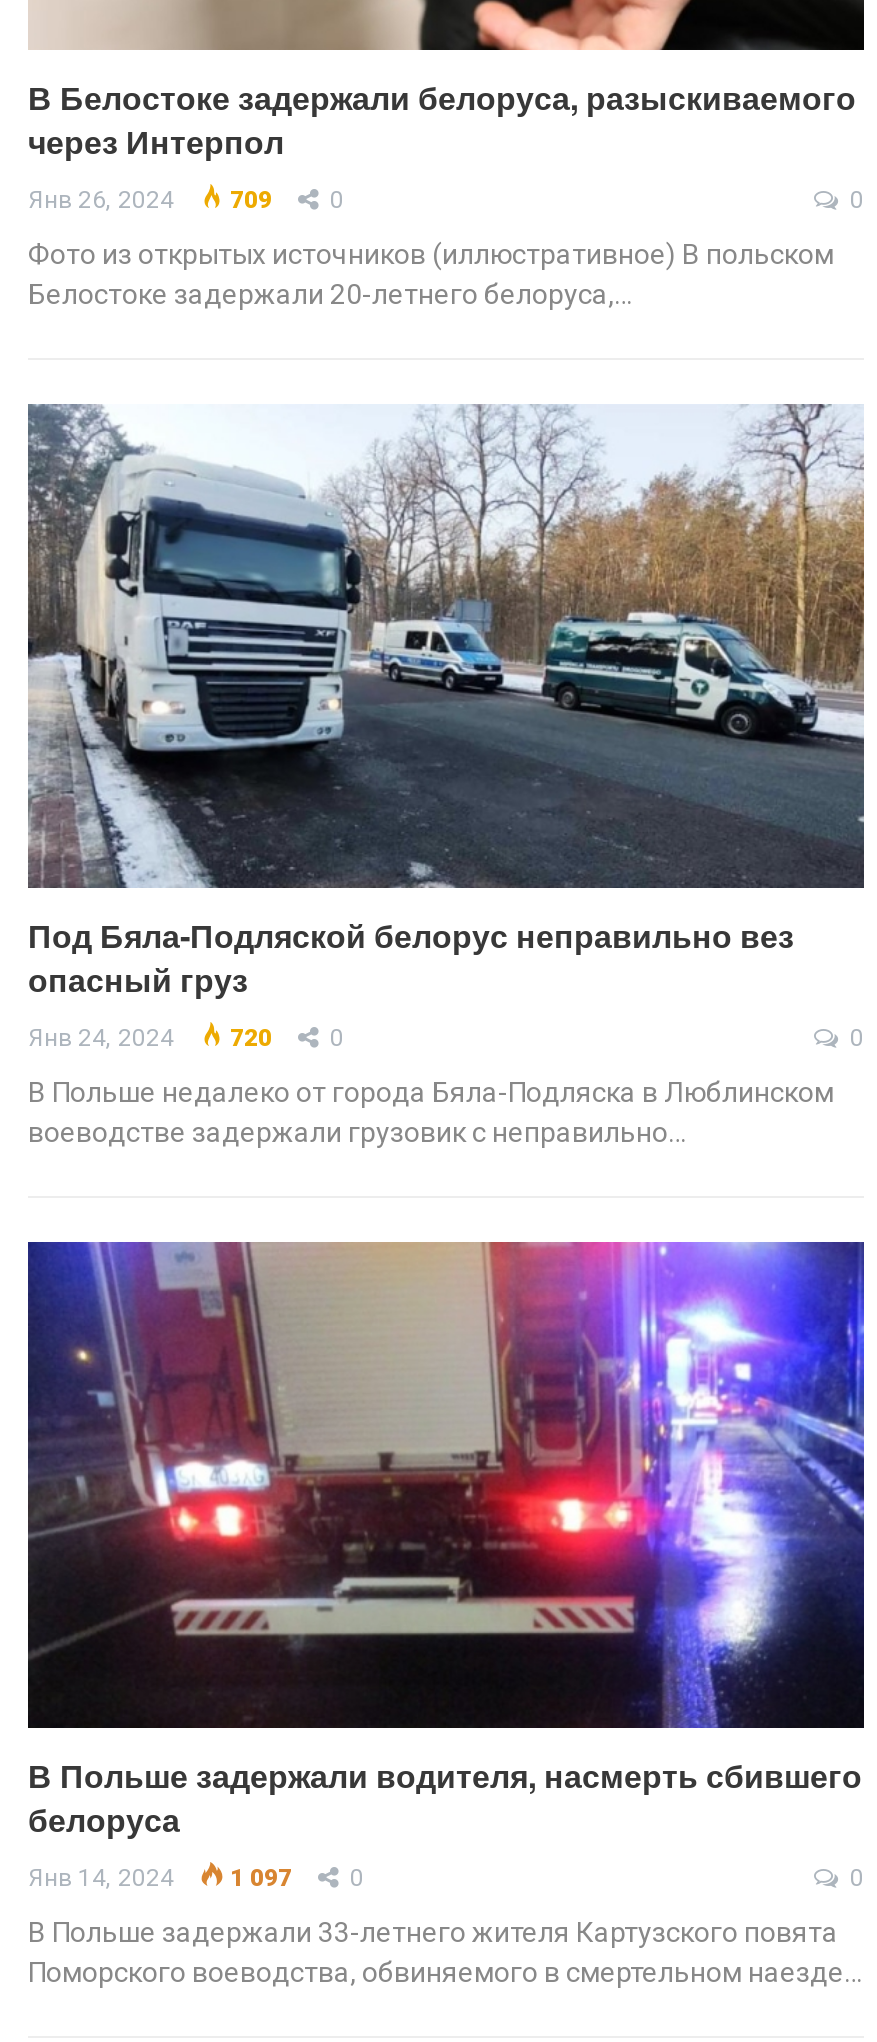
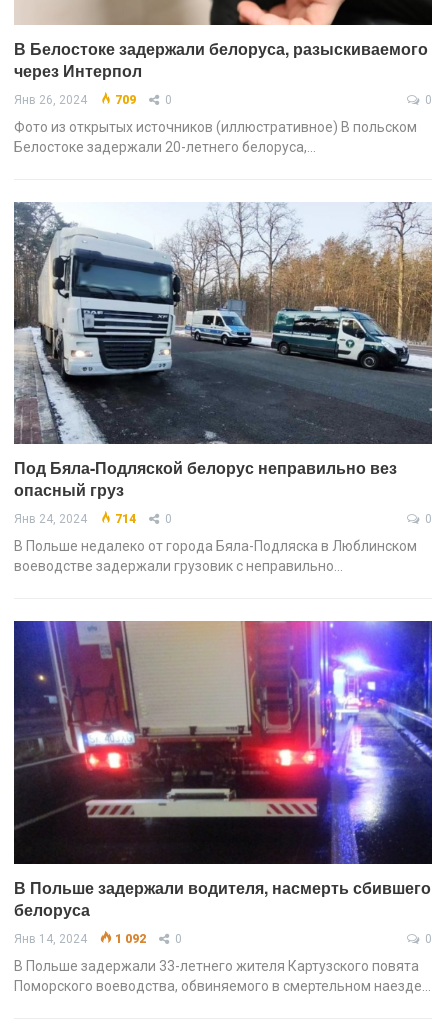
[28,1024,344,1052] Янв 24, 2024 720 0 -> [14,512,172,526] Янв 24, 2024 714 0
[28,1863,364,1891] Янв 14, 2024 1 097 0 -> [14,932,182,946] Янв 14, 2024 1 092 0

